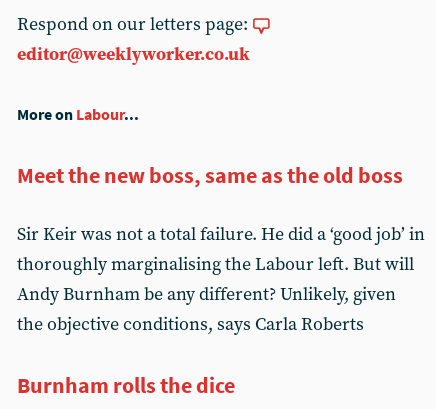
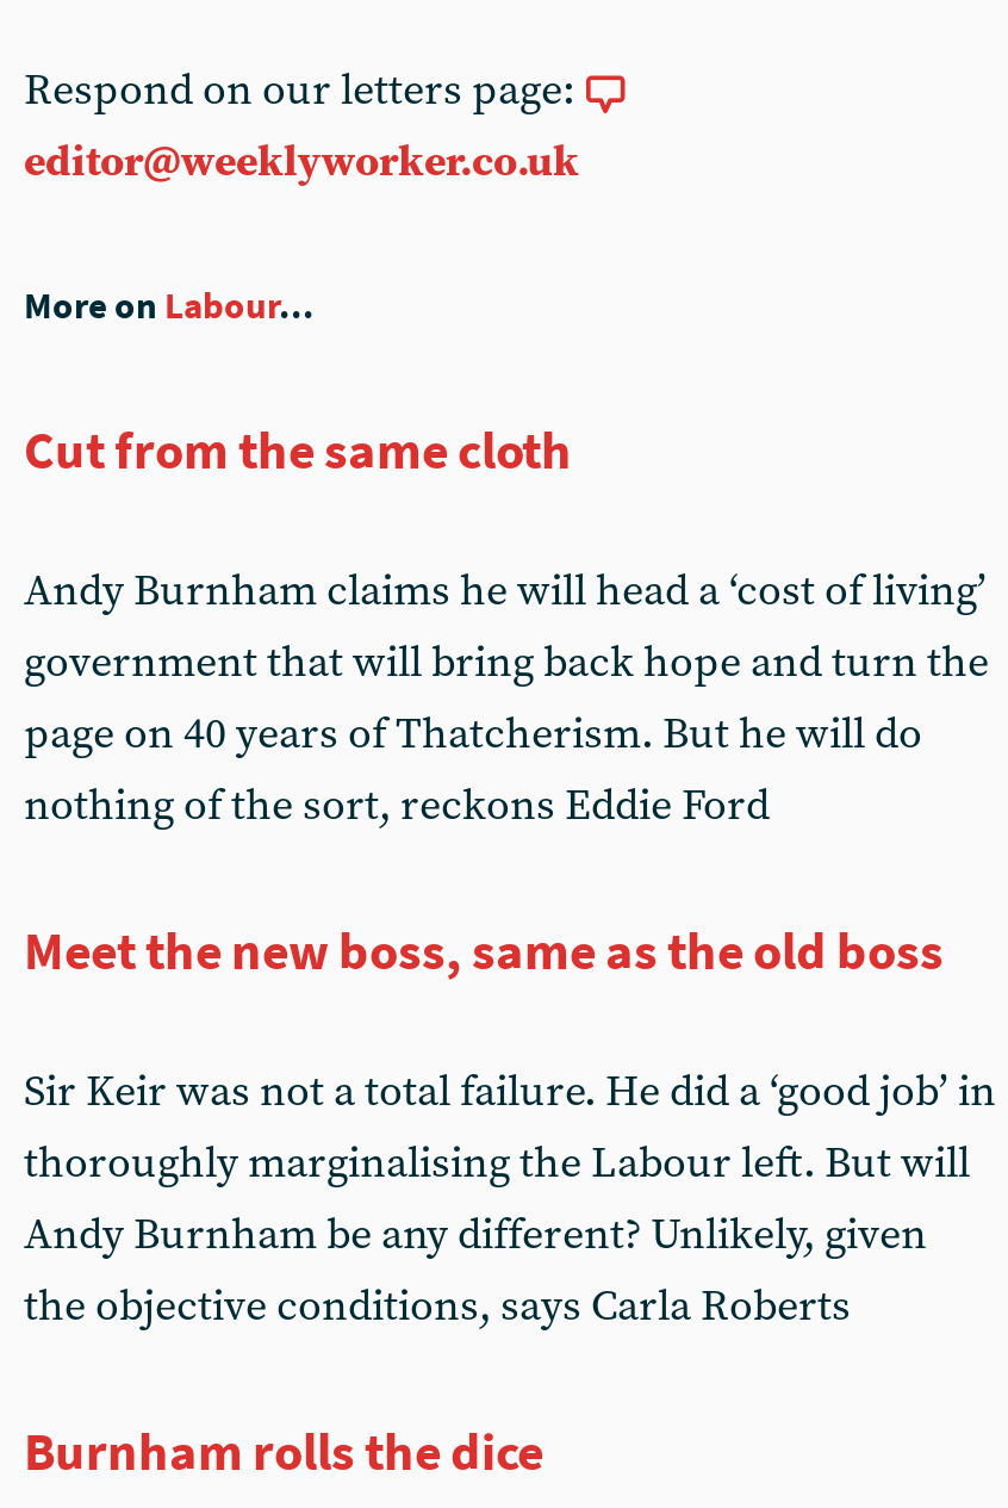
none -> [24,416,989,833] Cut from the same cloth | Andy Burnham claims he will head a ‘cost of living’ | government that will bring back hope and turn the | page on 40 years of Thatcherism. But he will do | nothing of the sort, reckons Eddie Ford

